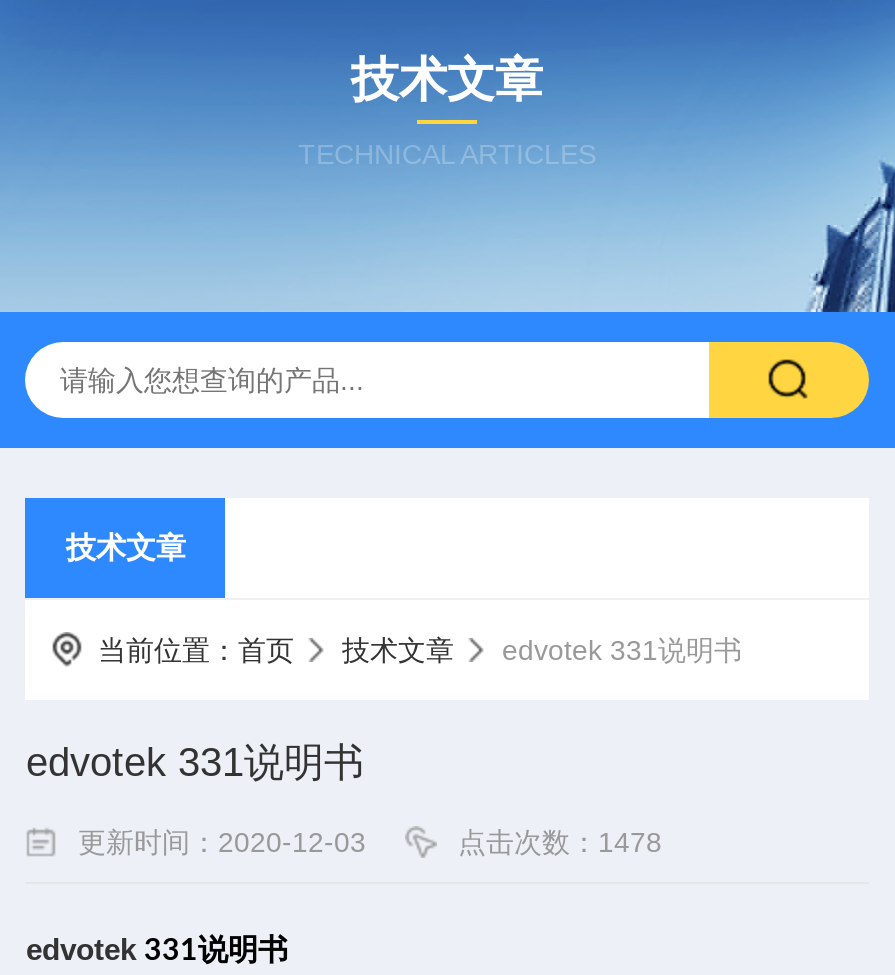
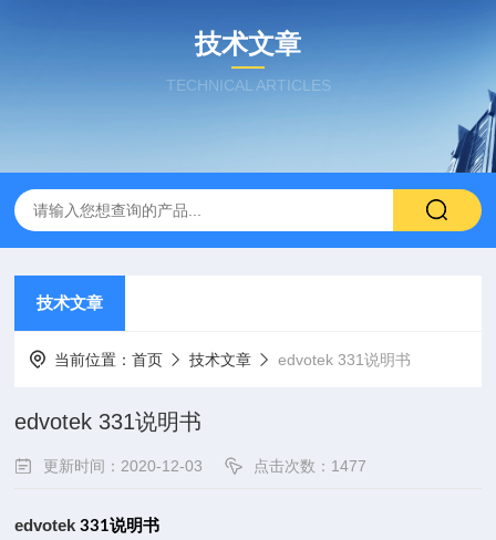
[458,826,662,858] 点击次数：1478 -> [254,457,367,475] 点击次数：1477

